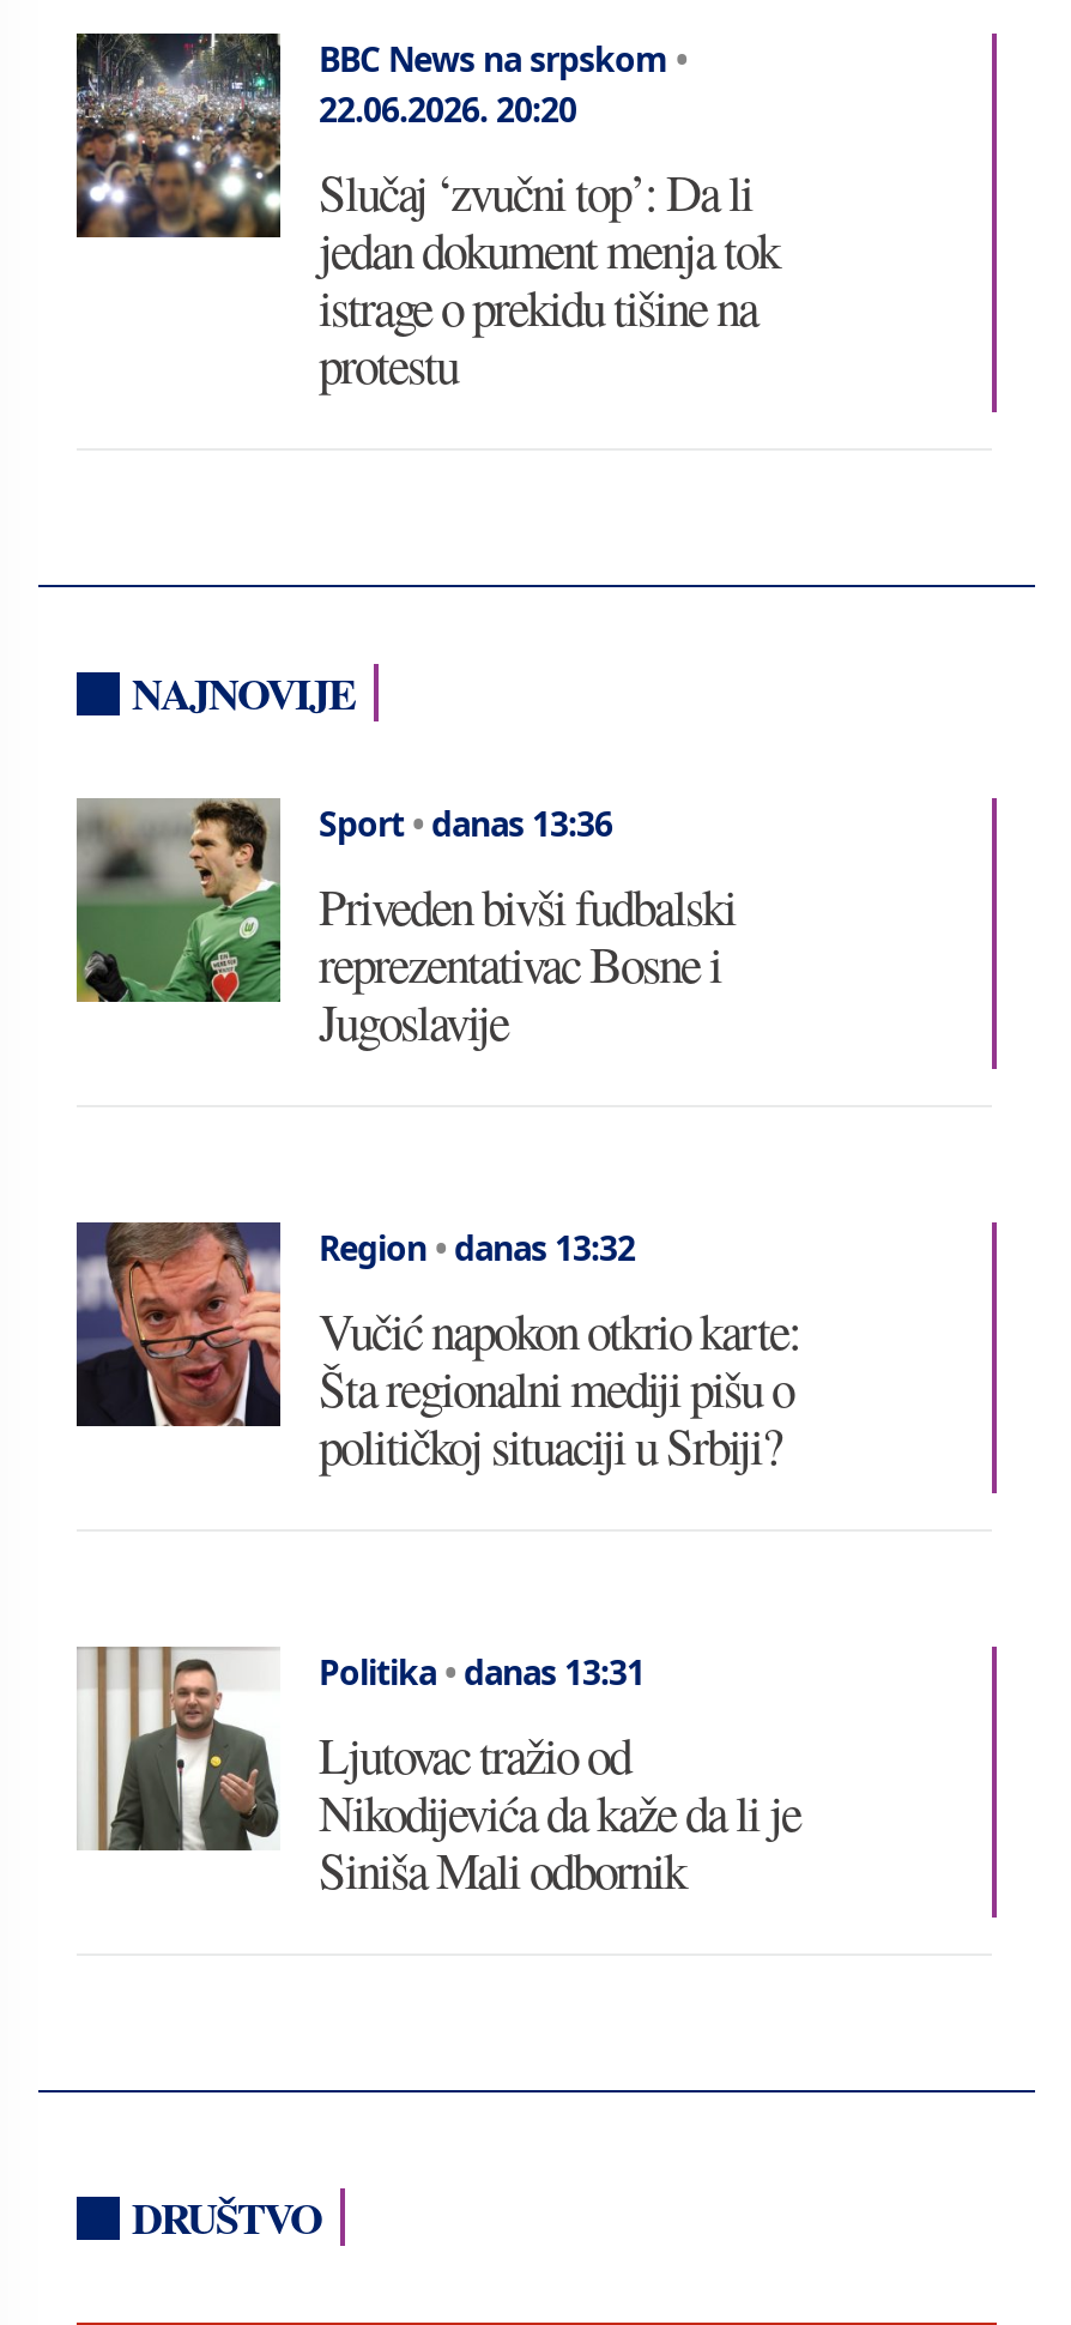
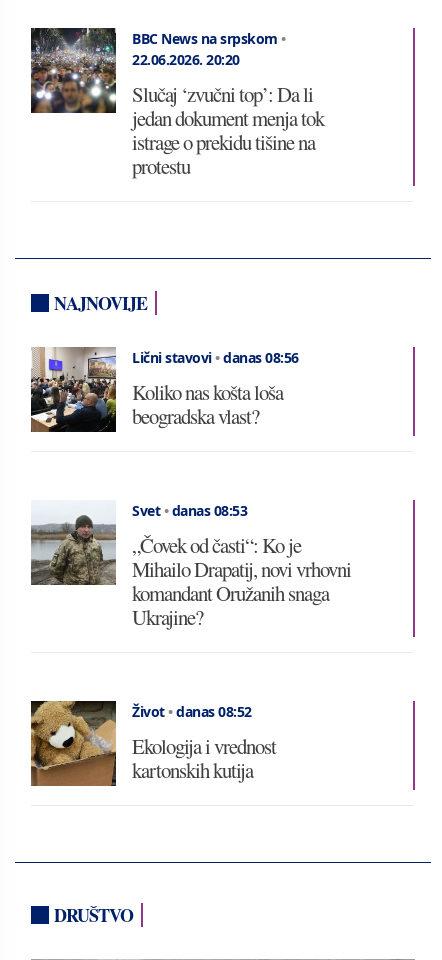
[77,798,736,1055] [image] | Sport • danas 13:36 | Priveden bivši fudbalski | reprezentativac Bosne i | Jugoslavije -> [30,348,298,433] [image] | Lični stavovi • danas 08:56 | Koliko nas košta loša | beogradska vlast?
[74,1220,800,1479] [image] | Region • danas 13:32 | Vučić napokon otkrio karte: | Šta regionalni mediji pišu o | političkoj situaciji u Srbiji? -> [31,501,351,631] [image] | Svet • danas 08:53 | „Čovek od časti“: Ko je | Mihailo Drapatij, novi vrhovni | komandant Oružanih snaga | Ukrajine?
[77,1644,800,1904] [image] | Politika • danas 13:31 | Ljutovac tražio od | Nikodijevića da kaže da li je | Siniša Mali odbornik -> [30,700,276,787] [image] | Život • danas 08:52 | Ekologija i vrednost | kartonskih kutija

